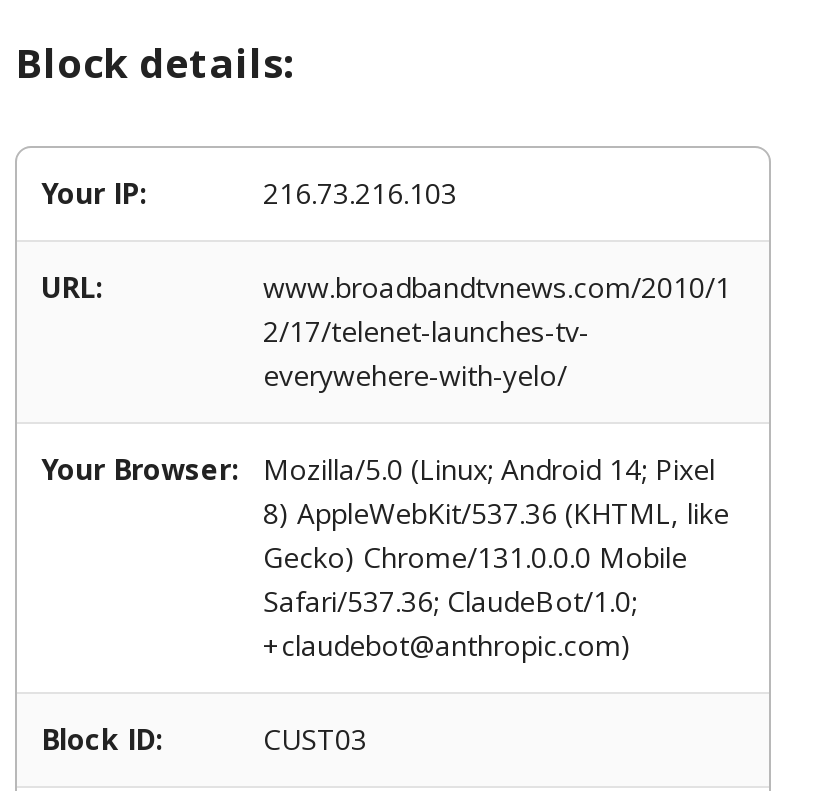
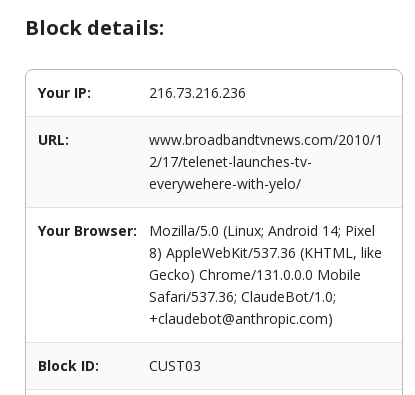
[263,174,457,212] 216.73.216.103 -> [149,83,246,102] 216.73.216.236

